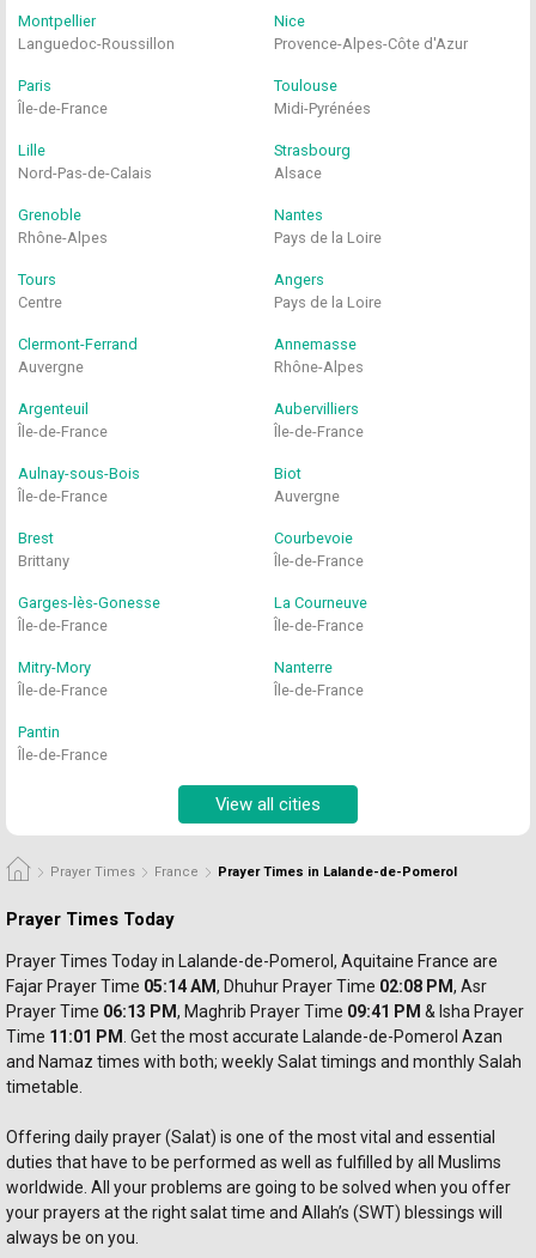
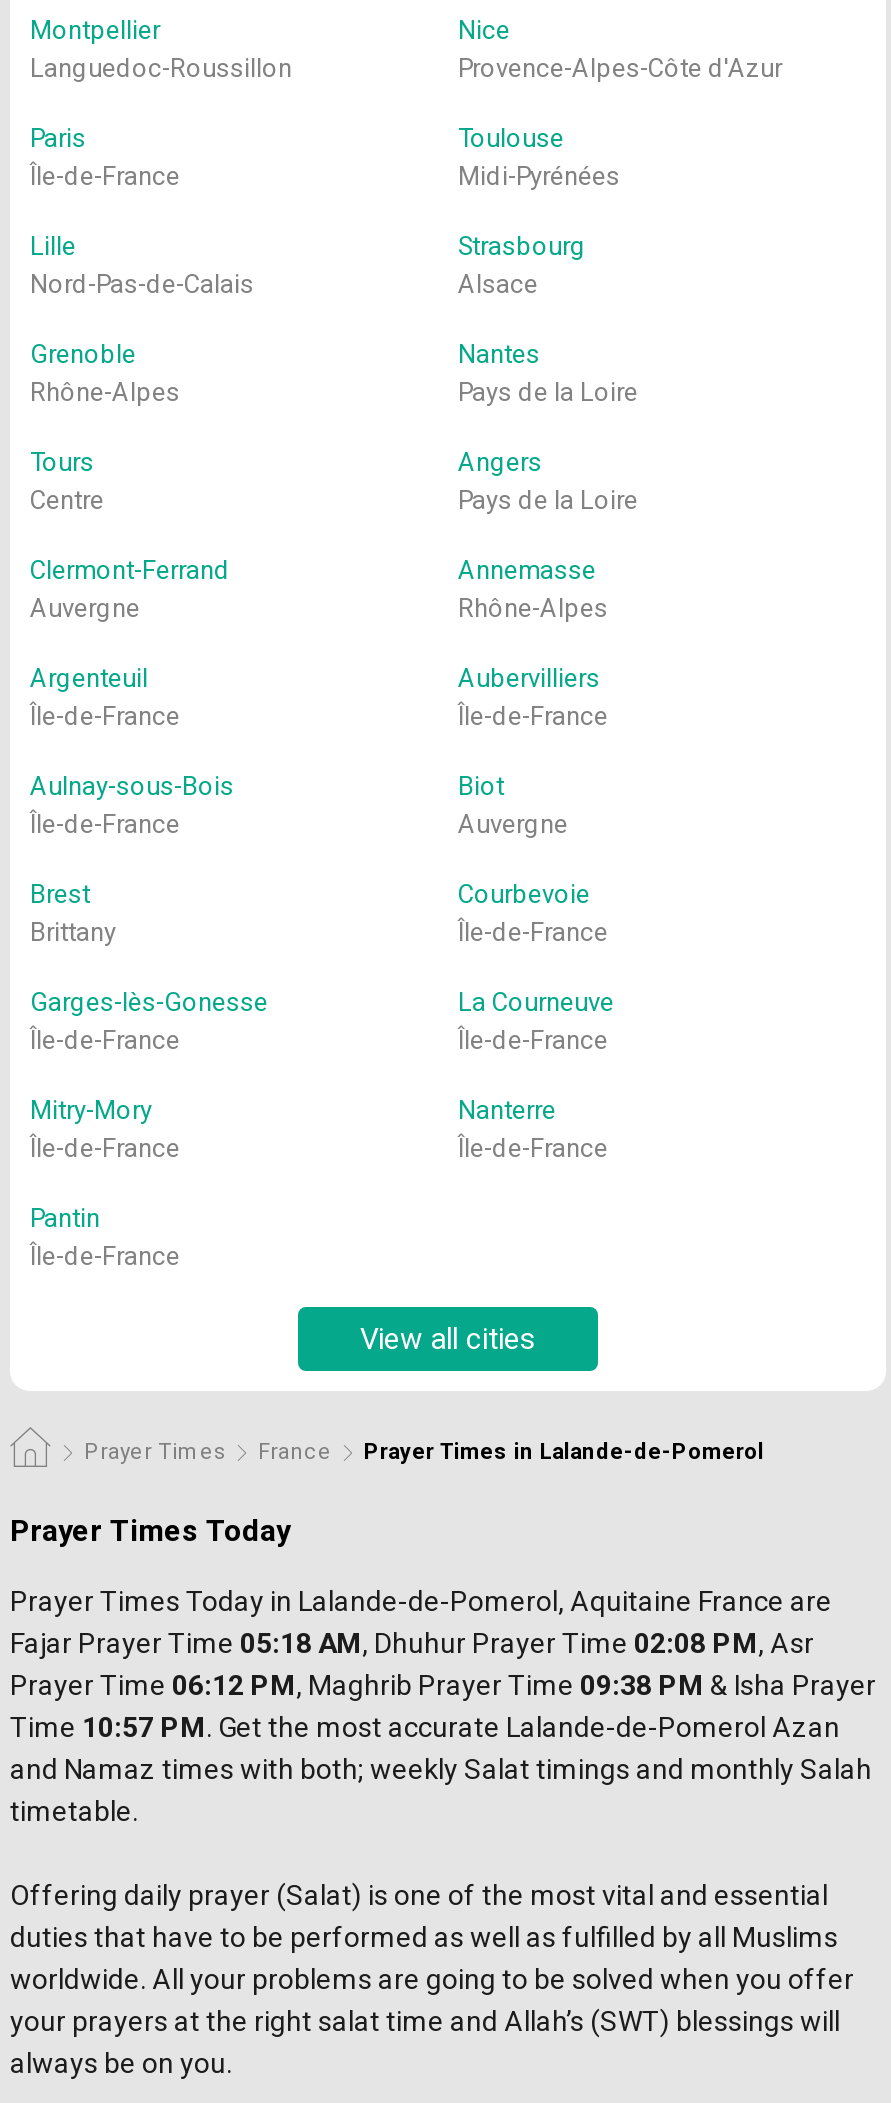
[6,977,453,996] Fajar Prayer Time 05:14 AM, Dhuhur Prayer Time 02:08 PM -> [10,1627,758,1659] Fajar Prayer Time 05:18 AM, Dhuhur Prayer Time 02:08 PM
[6,1002,524,1021] Prayer Time 06:13 PM, Maghrib Prayer Time 09:41 PM & Isha Prayer -> [10,1669,876,1701] Prayer Time 06:12 PM, Maghrib Prayer Time 09:38 PM & Isha Prayer
[6,1027,502,1046] Time 11:01 PM. Get the most accurate Lalande-de-Pomerol Azan -> [10,1711,840,1743] Time 10:57 PM. Get the most accurate Lalande-de-Pomerol Azan

